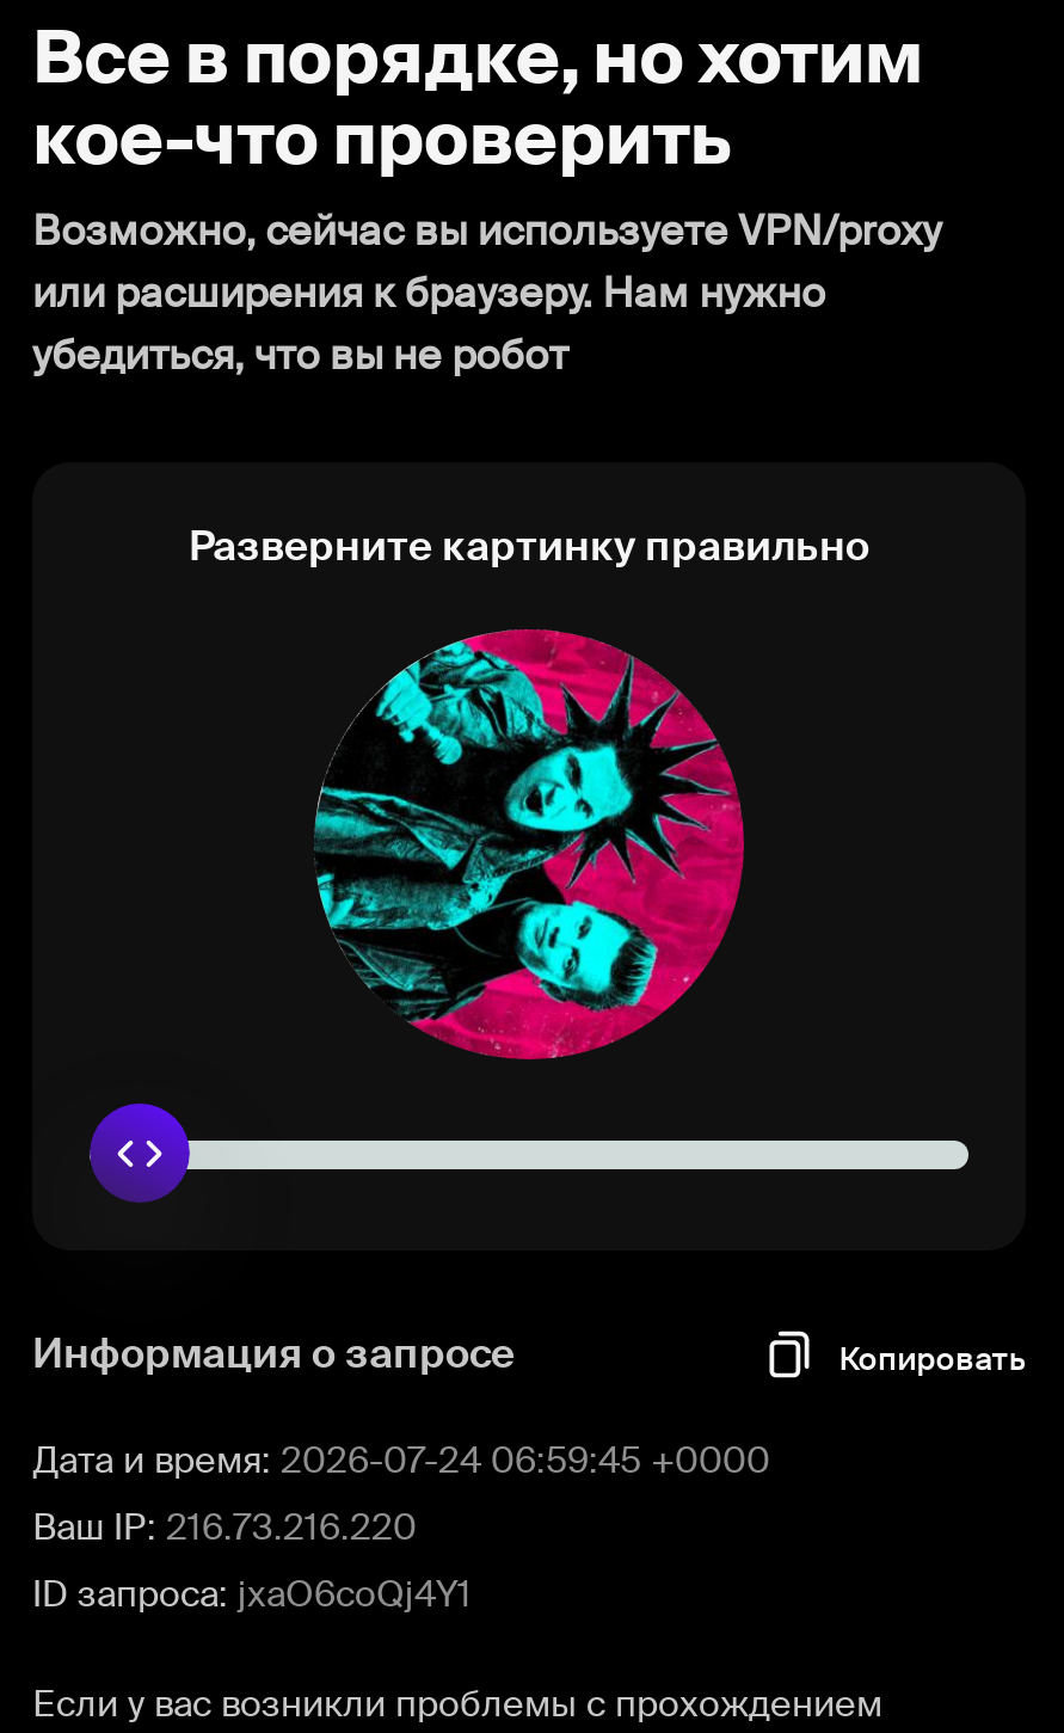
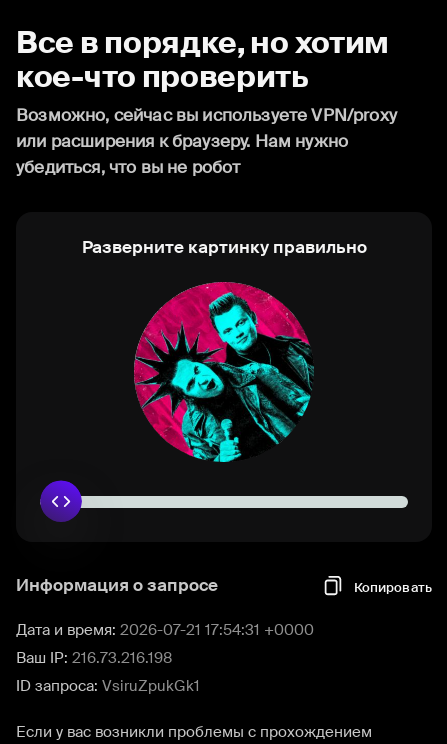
[314,637,746,1062] [image] -> [133,284,314,463] [image]
[32,1437,770,1485] Дата и время: 2026-07-24 06:59:45 +0000 -> [16,620,314,640] Дата и время: 2026-07-21 17:54:31 +0000
[32,1504,417,1551] Ваш IP: 216.73.216.220 -> [16,648,172,668] Ваш IP: 216.73.216.198
[32,1571,472,1618] ID запроса: jxaO6coQj4Y1 -> [16,676,200,696] ID запроса: VsiruZpukGk1

